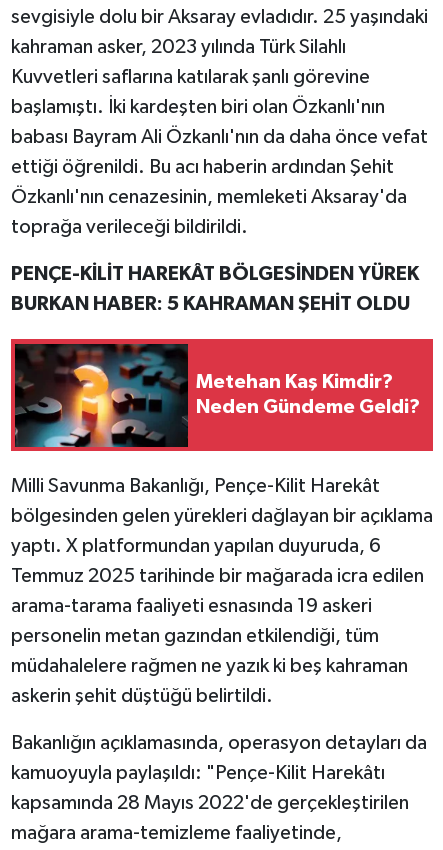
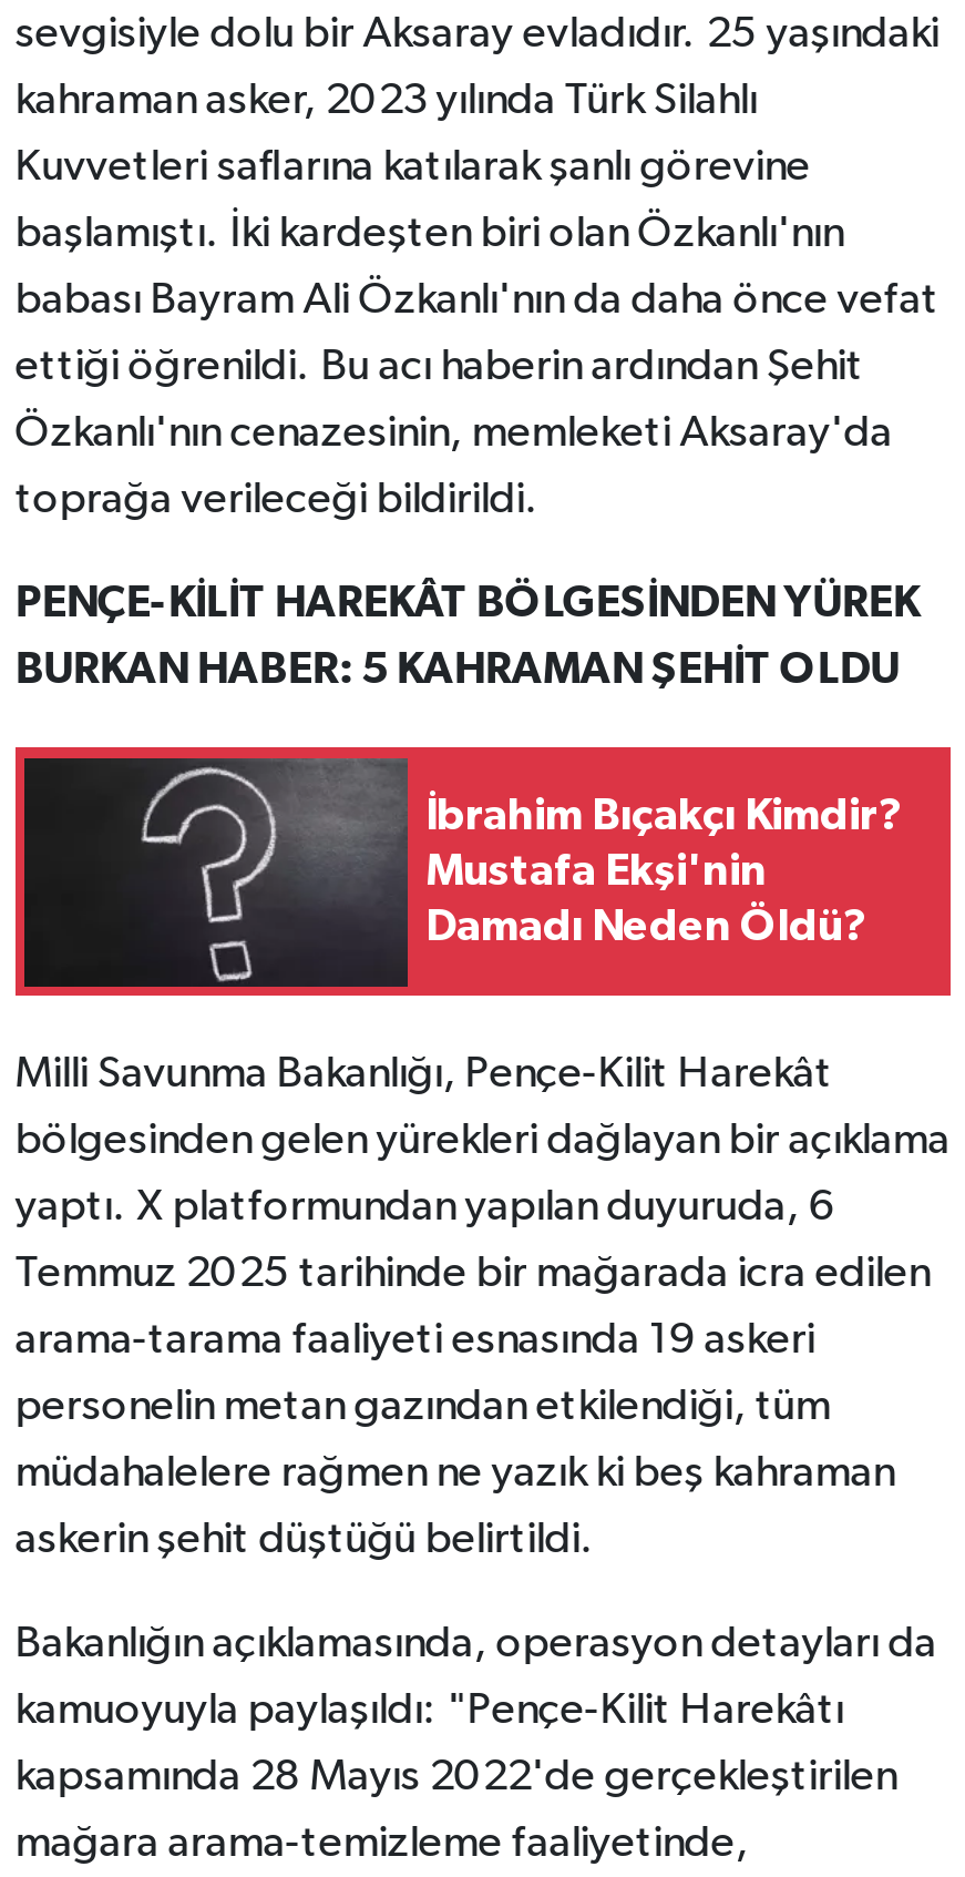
[15,344,420,448] [image] | Metehan Kaş Kimdir? | Neden Gündeme Geldi? -> [24,758,902,989] [image] | İbrahim Bıçakçı Kimdir? | Mustafa Ekşi'nin | Damadı Neden Öldü?

